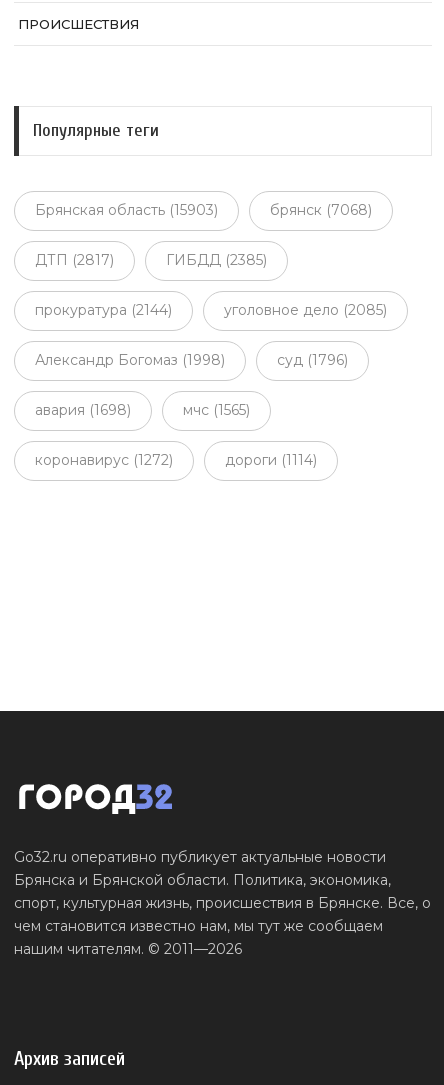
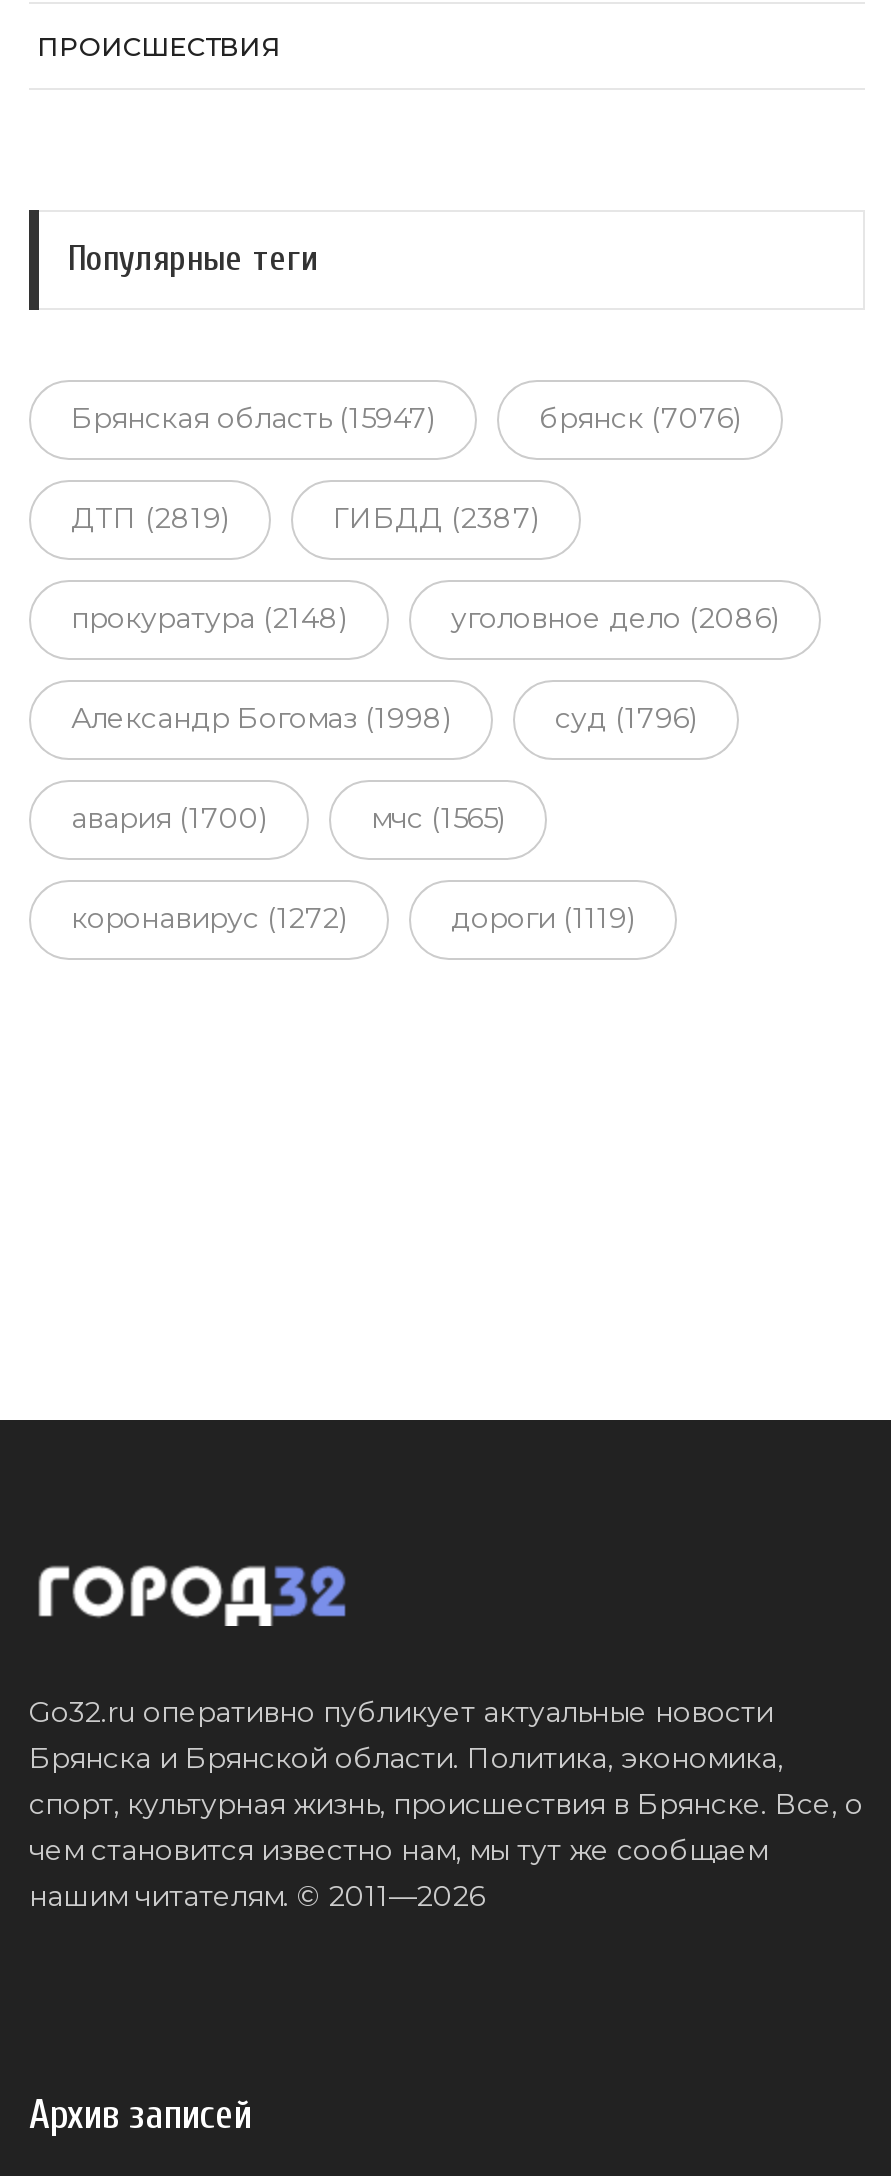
[35,201,218,219] Брянская область (15903) -> [71,400,435,436] Брянская область (15947)
[270,201,372,219] брянск (7068) -> [539,400,741,436] брянск (7076)
[35,251,114,269] ДТП (2817) -> [71,500,229,536] ДТП (2819)
[166,251,267,269] ГИБДД (2385) -> [333,500,539,536] ГИБДД (2387)
[35,301,172,319] прокуратура (2144) -> [71,600,347,636] прокуратура (2148)
[224,301,387,319] уголовное дело (2085) -> [451,600,779,636] уголовное дело (2086)
[35,401,131,419] авария (1698) -> [71,800,267,836] авария (1700)
[225,451,317,469] дороги (1114) -> [451,900,635,936] дороги (1119)

